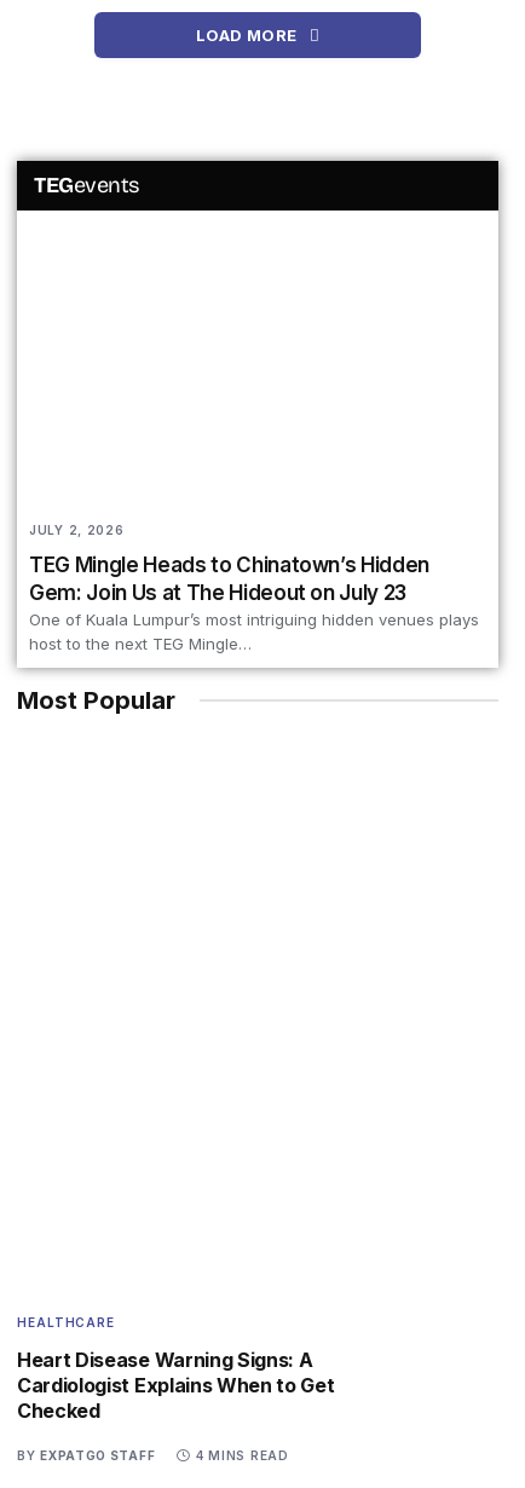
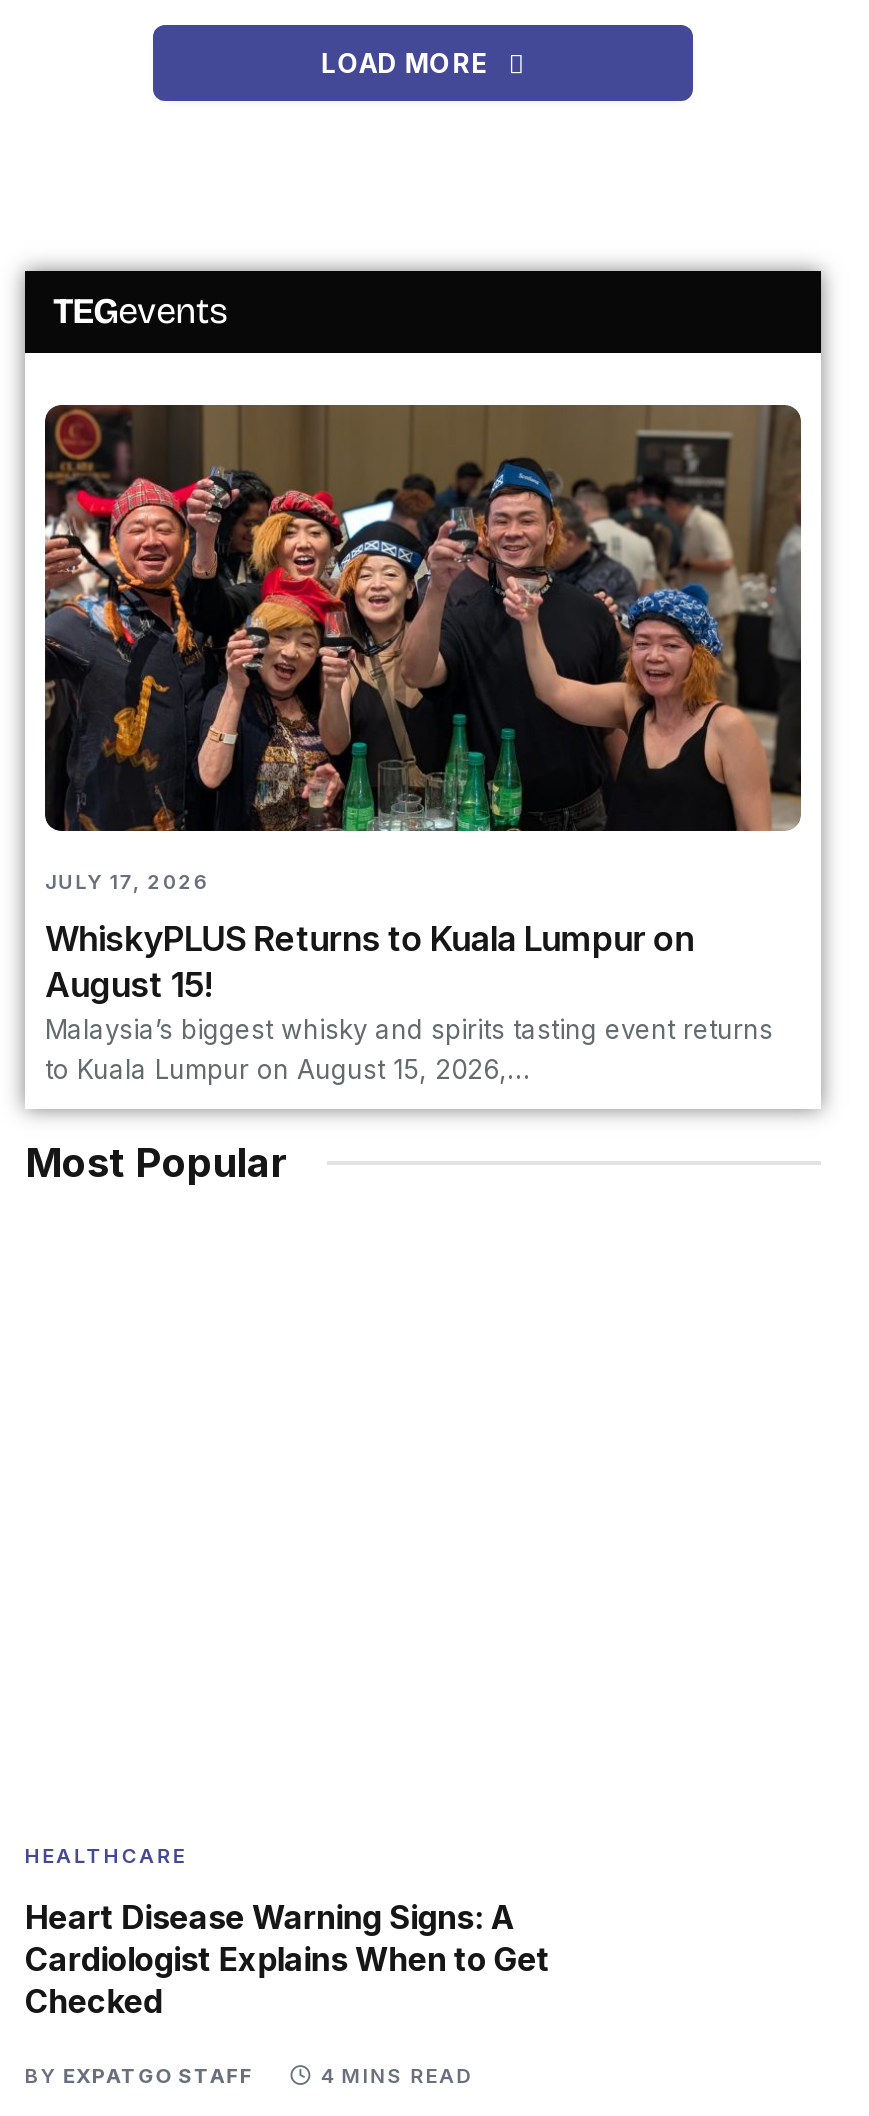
none -> [43,403,803,833] [image]
[29,522,124,537] JULY 2, 2026 -> [45,869,209,893] JULY 17, 2026
[29,553,479,653] TEG Mingle Heads to Chinatown’s Hidden | Gem: Join Us at The Hideout on July 23 | One of Kuala Lumpur’s most intriguing hidden venues plays | host to the next TEG Mingle… -> [45,919,773,1085] WhiskyPLUS Returns to Kuala Lumpur on | August 15! | Malaysia’s biggest whisky and spirits tasting event returns | to Kuala Lumpur on August 15, 2026,…

